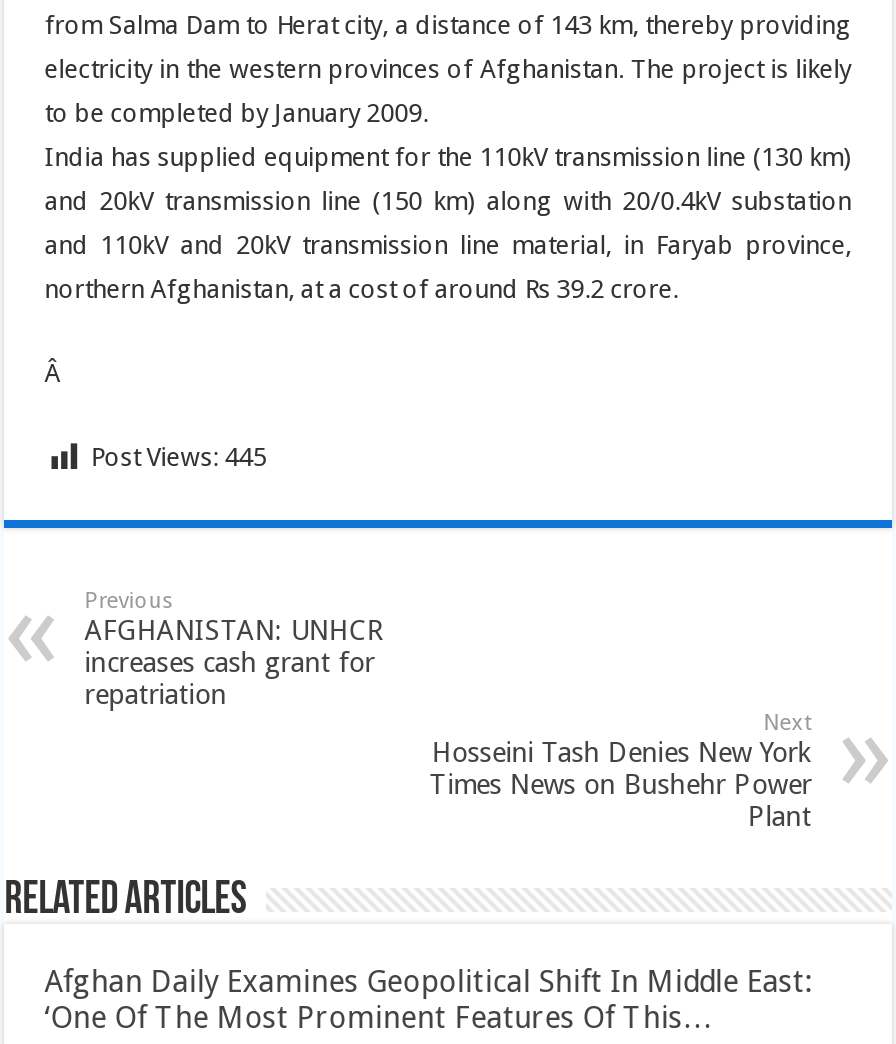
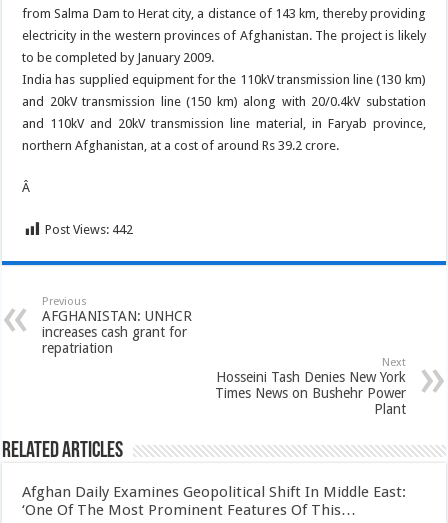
[90,442,266,472] Post Views: 445 -> [45,222,133,237] Post Views: 442

